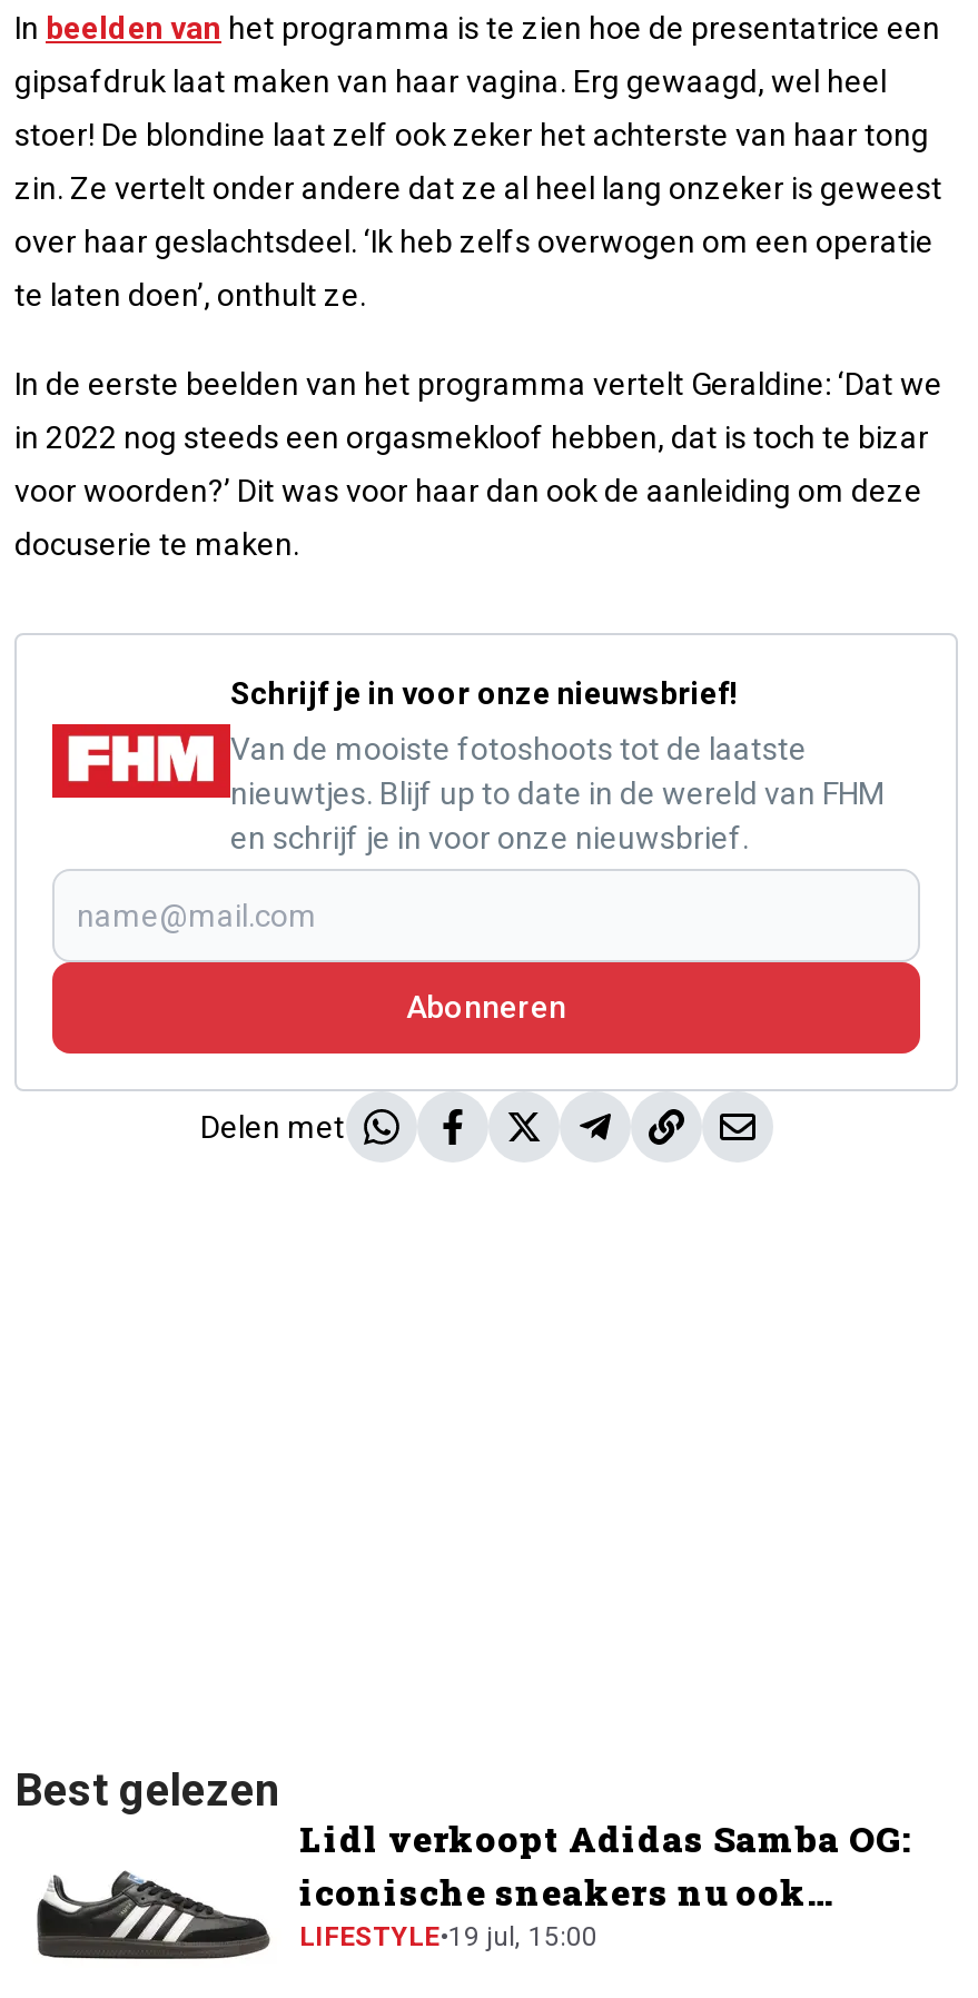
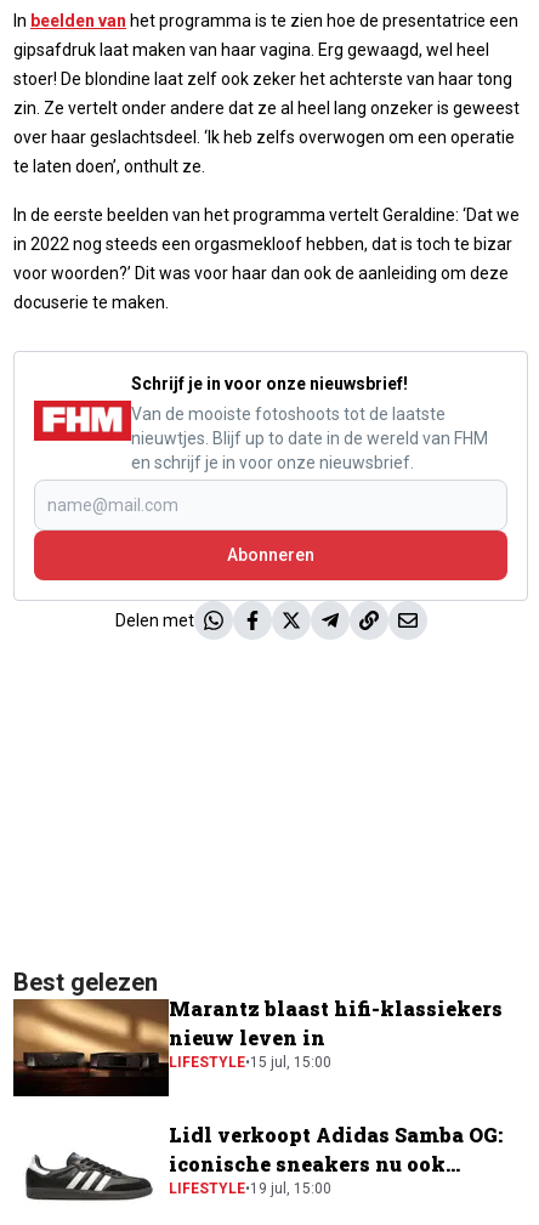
none -> [12,996,503,1098] [image] | Marantz blaast hifi-klassiekers | nieuw leven in | LIFESTYLE•15 jul, 15:00

